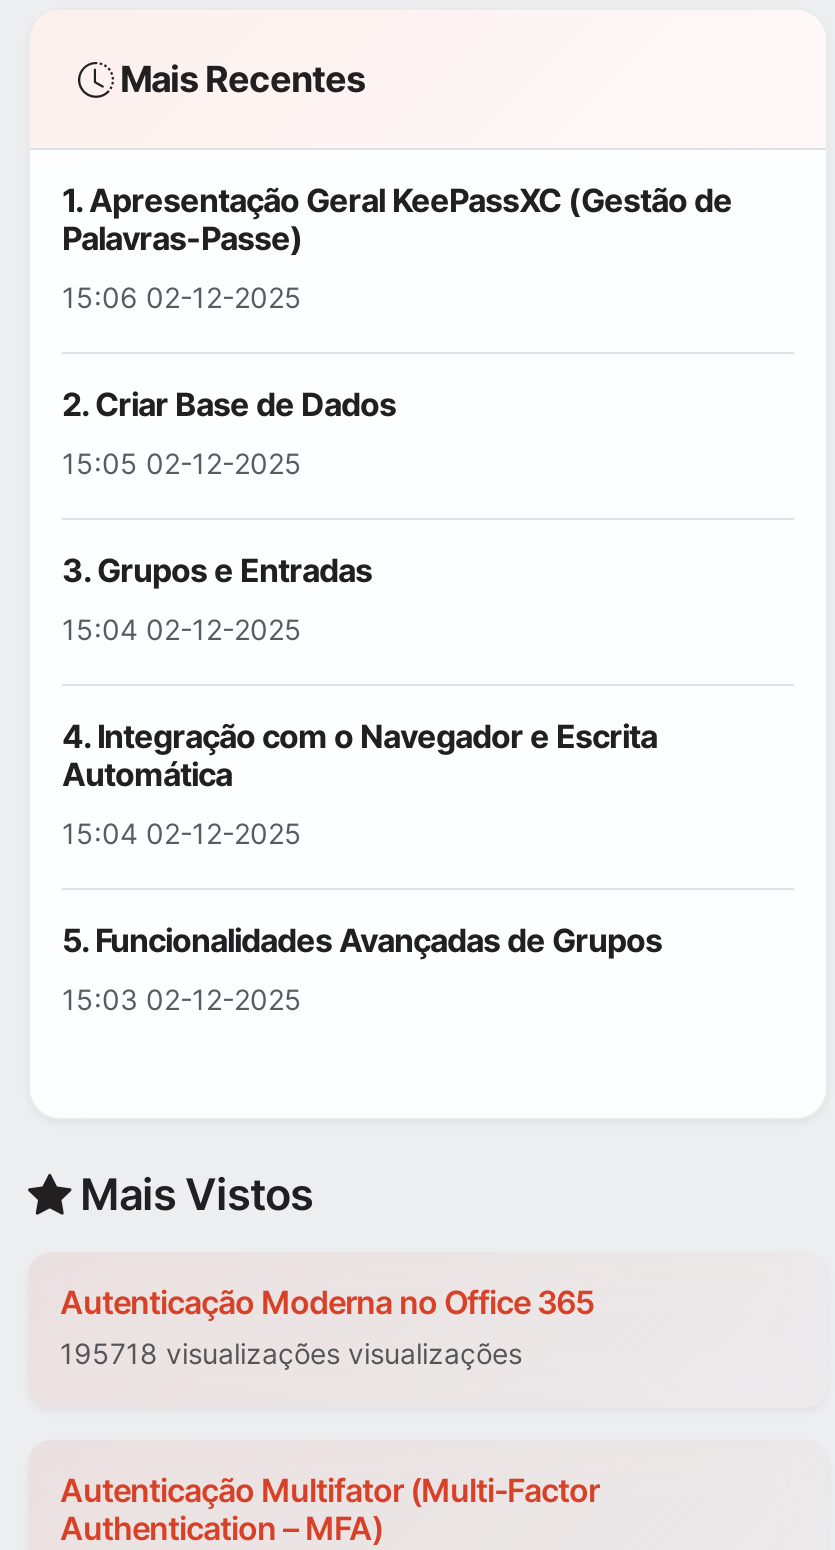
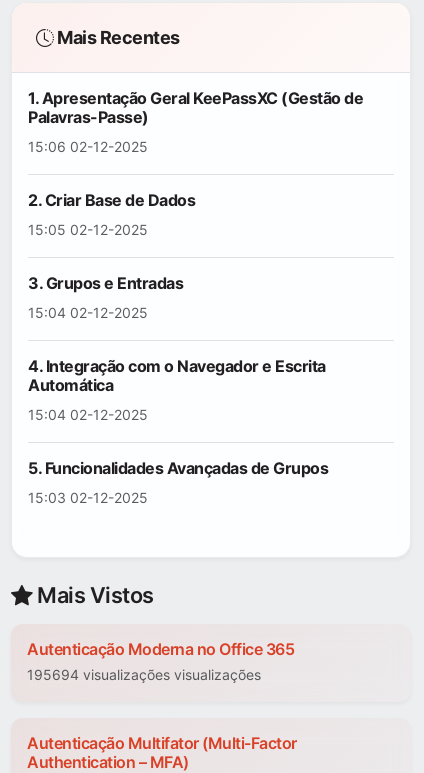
[60,1337,522,1371] 195718 visualizações visualizações -> [27,666,261,683] 195694 visualizações visualizações

